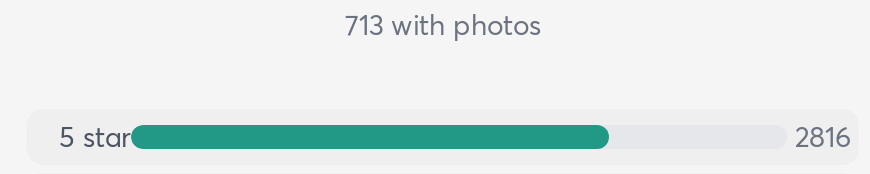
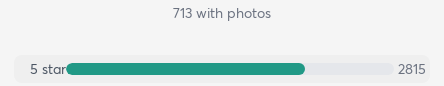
[795,119,851,155] 2816 -> [398,60,426,78] 2815

